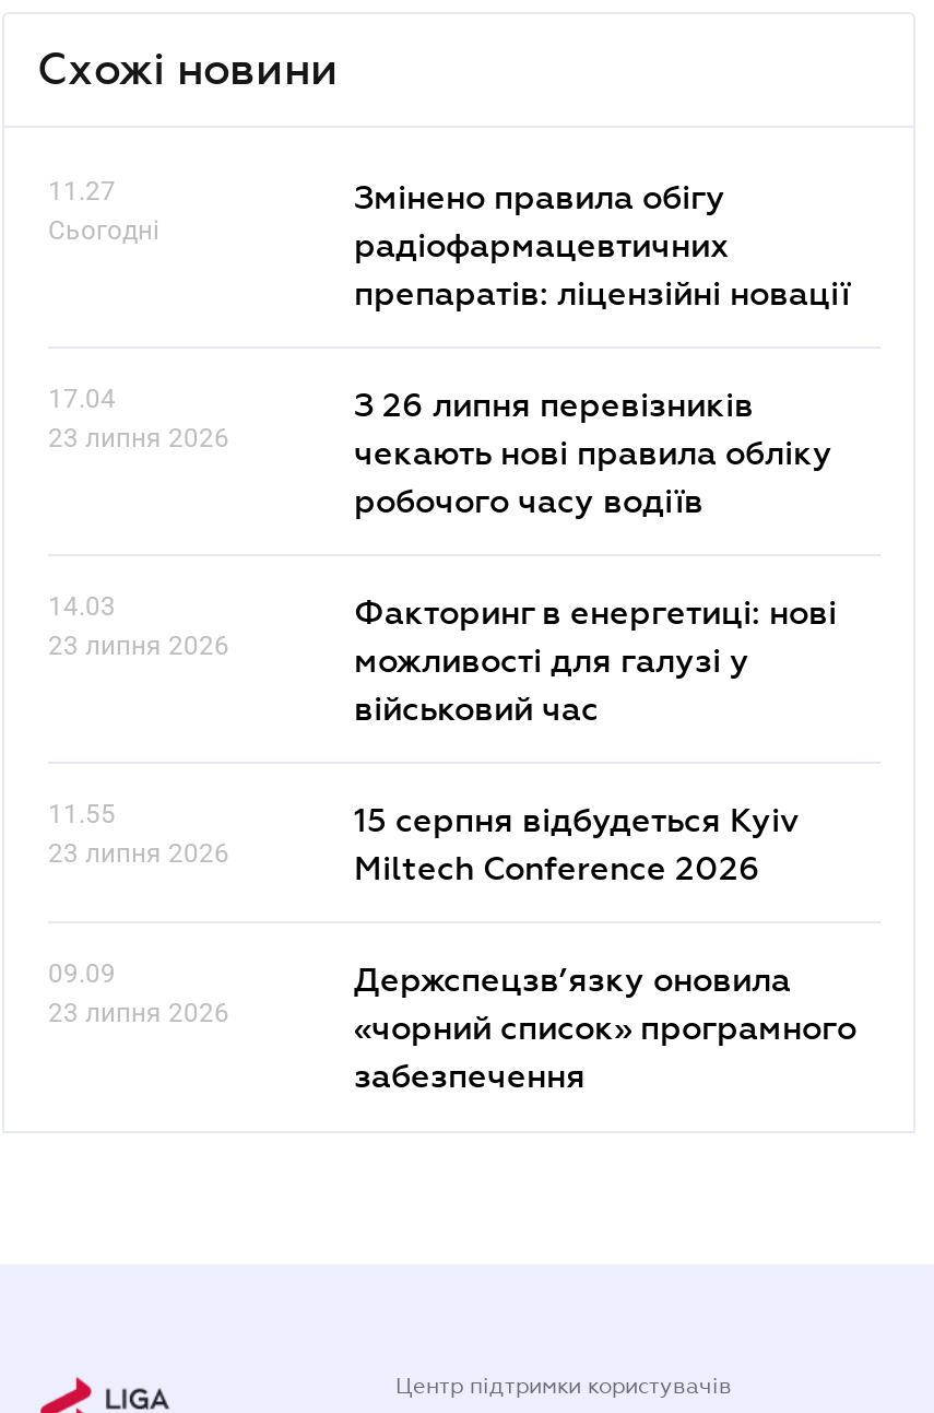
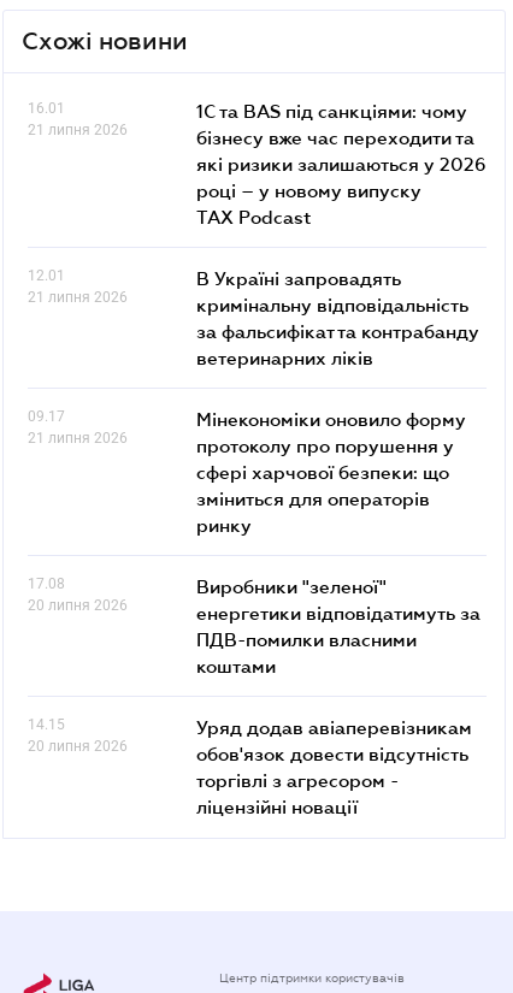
[48,175,159,245] 11.27 | Сьогодні -> [28,100,128,138] 16.01 | 21 липня 2026
[354,175,850,311] Змінено правила обігу | радіофармацевтичних | препаратів: ліцензійні новації -> [196,100,487,227] 1С та BAS під санкціями: чому | бізнесу вже час переходити та | які ризики залишаються у 2026 | році – у новому випуску | TAX Podcast
[48,383,229,453] 17.04 | 23 липня 2026 -> [28,267,128,305] 12.01 | 21 липня 2026
[354,383,832,518] З 26 липня перевізників | чекають нові правила обліку | робочого часу водіїв -> [196,267,479,368] В Україні запровадять | кримінальну відповідальність | за фальсифікат та контрабанду | ветеринарних ліків
[48,591,229,660] 14.03 | 23 липня 2026 -> [28,408,128,446] 09.17 | 21 липня 2026
[354,591,837,726] Факторинг в енергетиці: нові | можливості для галузі у | військовий час -> [196,408,466,535] Мінекономіки оновило форму | протоколу про порушення у | сфері харчової безпеки: що | зміниться для операторів | ринку
[48,798,229,868] 11.55 | 23 липня 2026 -> [28,575,128,613] 17.08 | 20 липня 2026
[354,798,800,886] 15 серпня відбудеться Kyiv | Miltech Conference 2026 -> [196,575,480,676] Виробники "зеленої" | енергетики відповідатимуть за | ПДВ-помилки власними | коштами
[48,958,229,1028] 09.09 | 23 липня 2026 -> [28,716,128,754] 14.15 | 20 липня 2026
[354,958,856,1093] Держспецзв’язку оновила | «чорний список» програмного | забезпечення -> [196,716,472,817] Уряд додав авіаперевізникам | обов'язок довести відсутність | торгівлі з агресором - | ліцензійні новації

